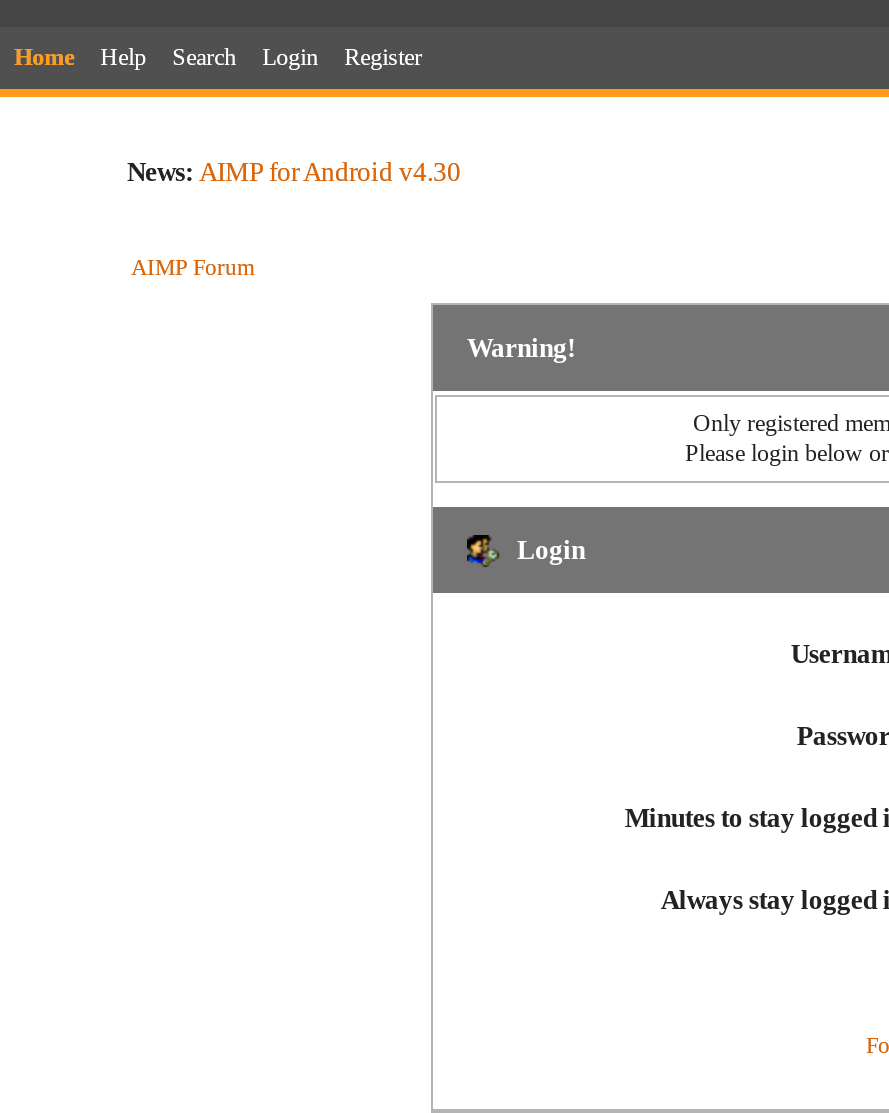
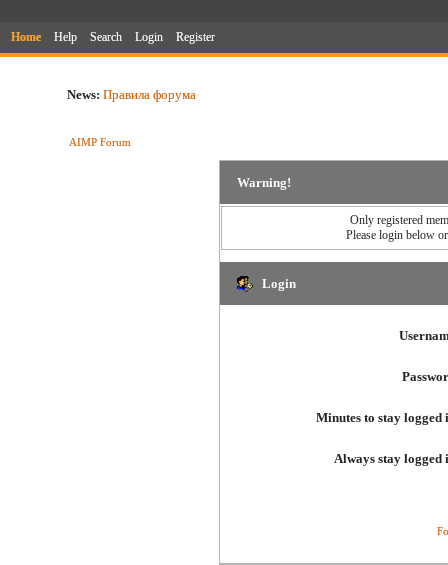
[127,157,461,187] News: AIMP for Android v4.30 -> [67,87,196,102] News: Правила форума

